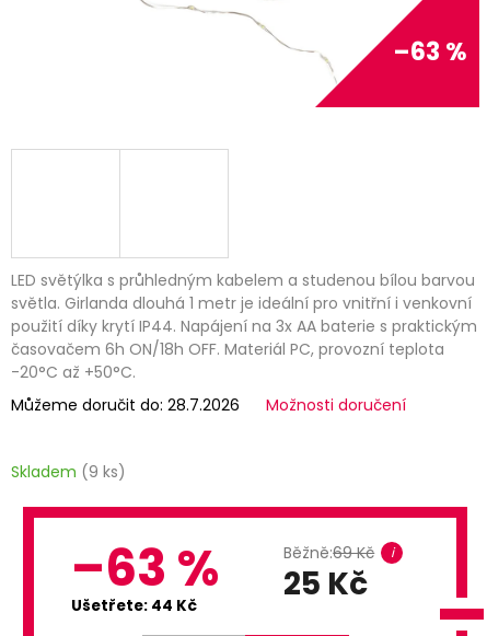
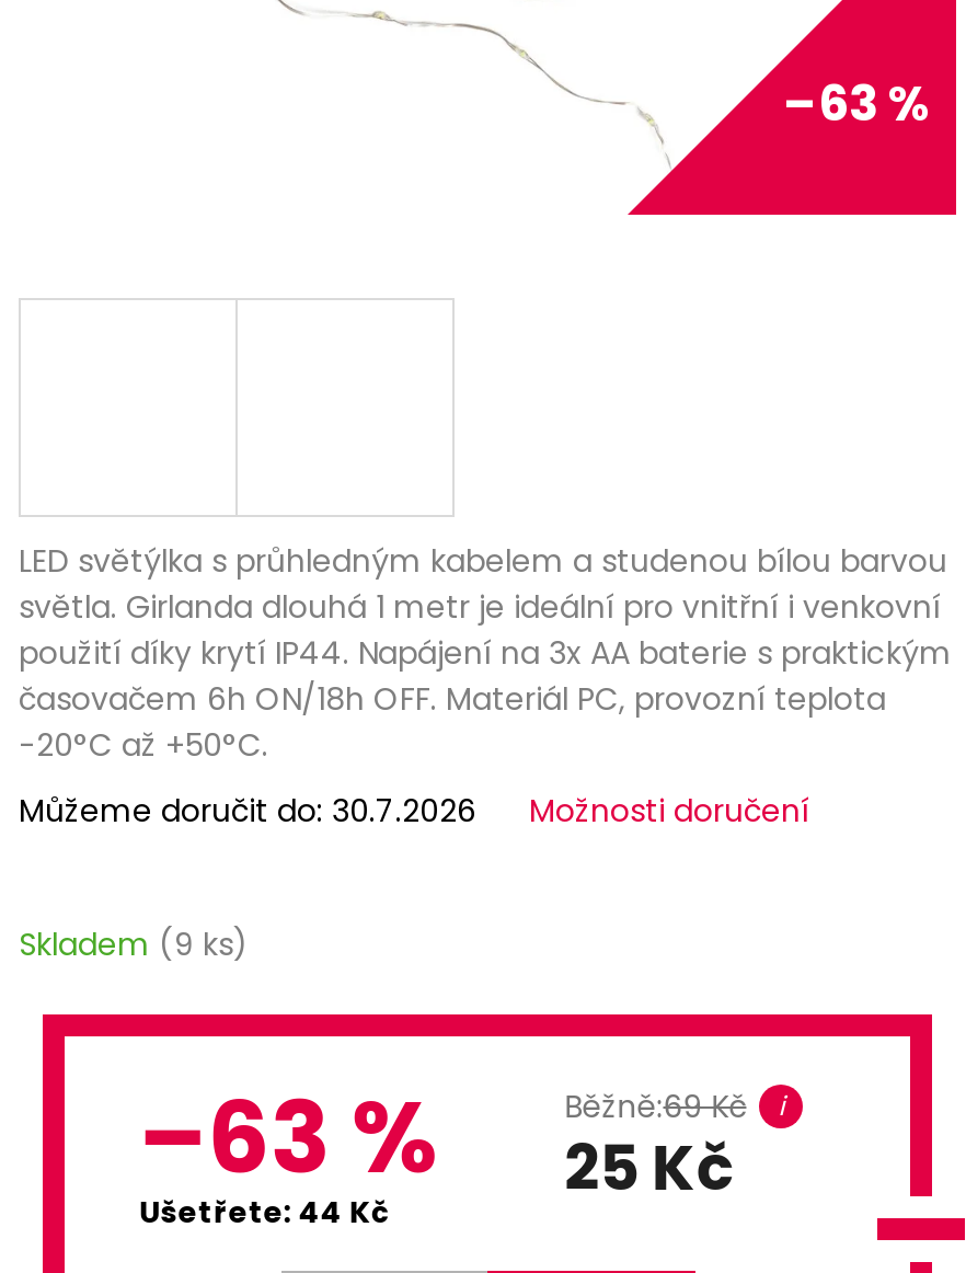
[11,394,240,416] Můžeme doručit do: 28.7.2026 -> [19,789,476,833] Můžeme doručit do: 30.7.2026

